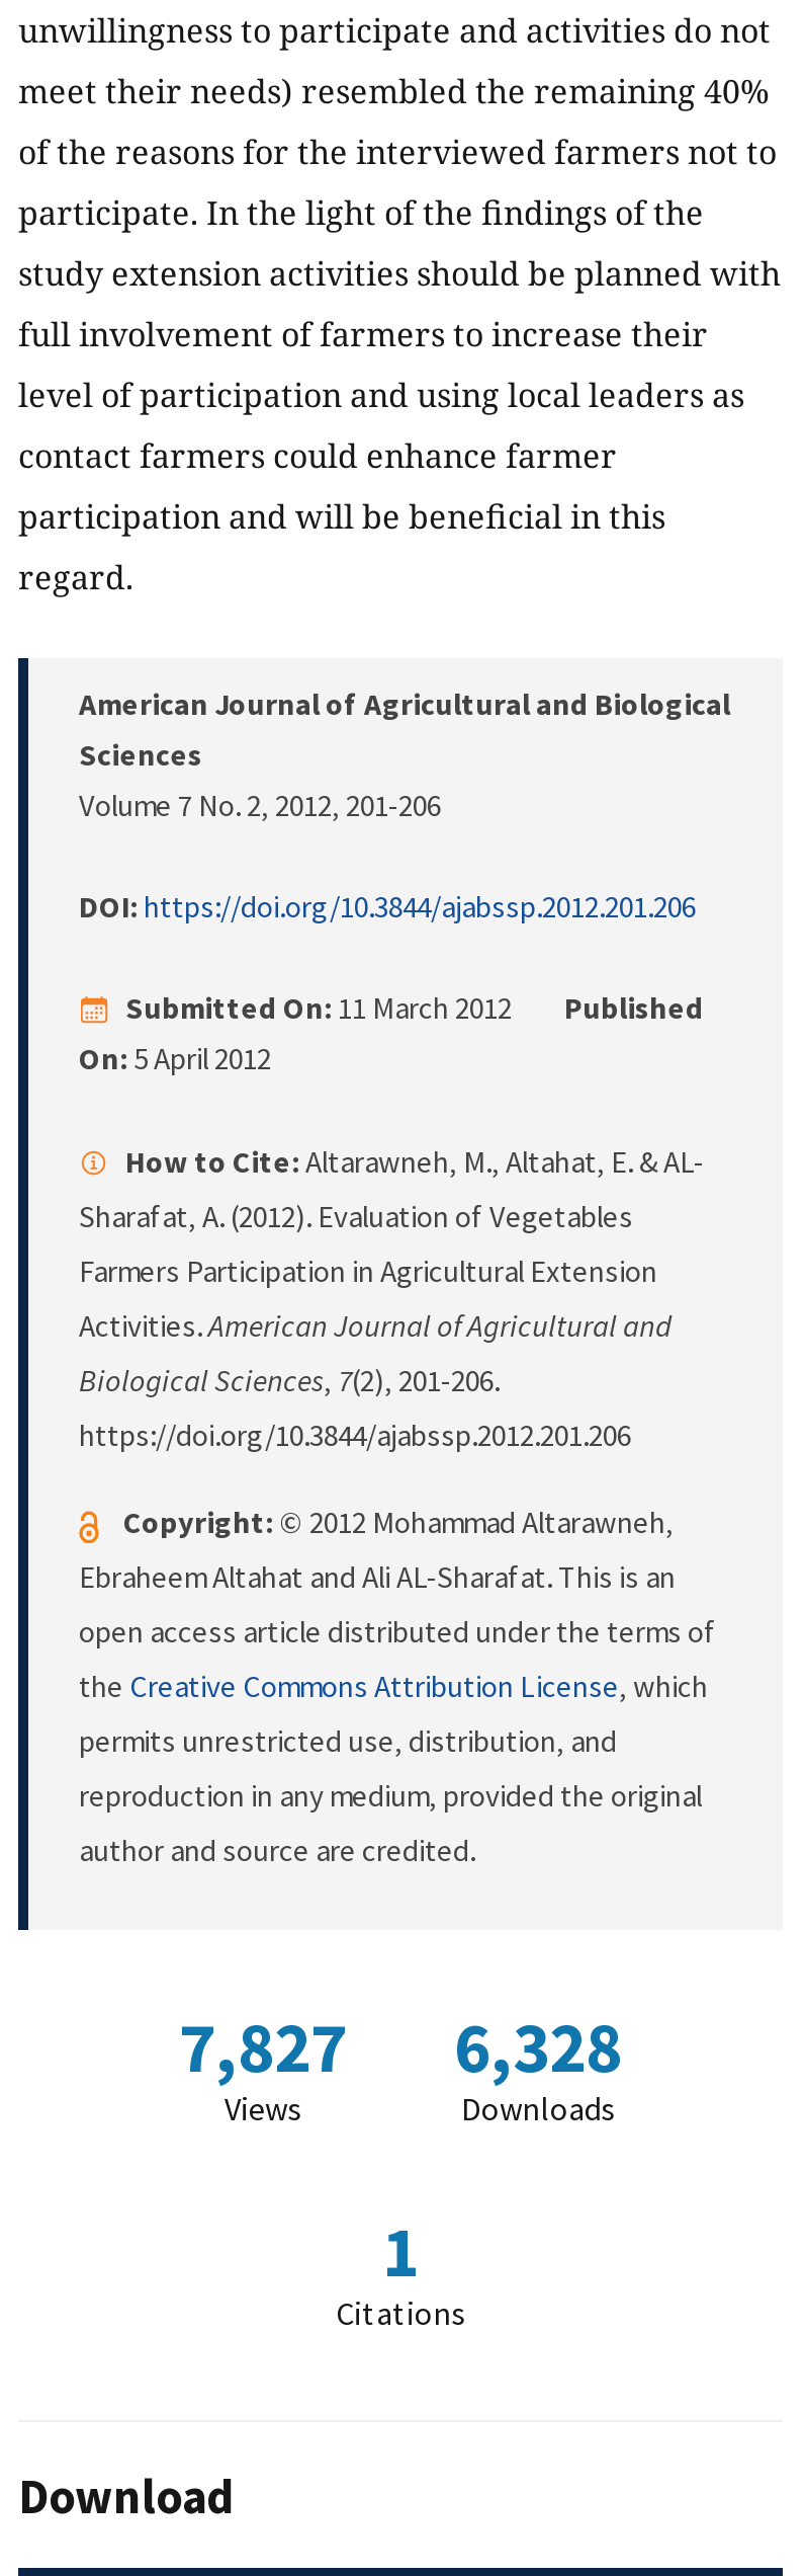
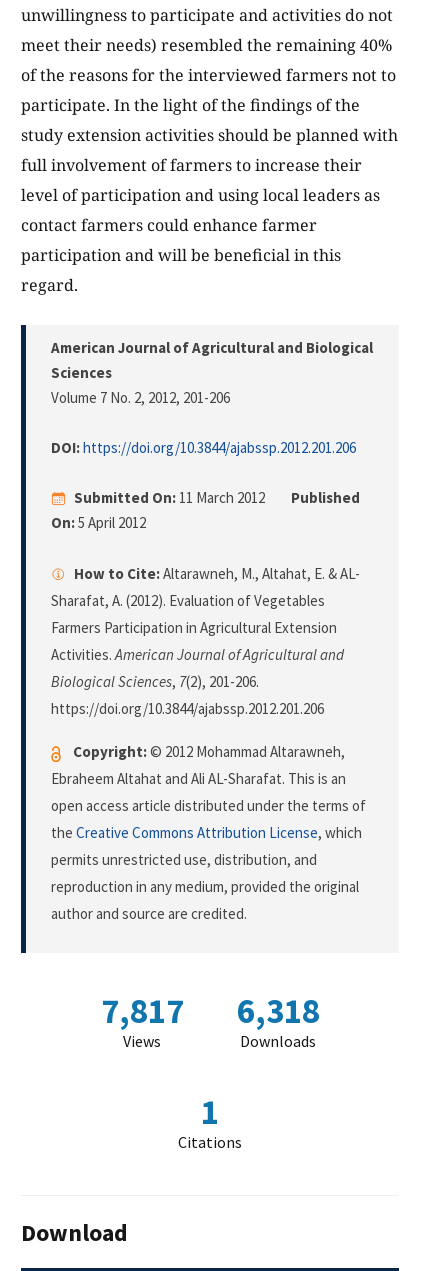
[179,2004,347,2093] 7,827 -> [100,989,183,1033] 7,817
[454,2004,622,2093] 6,328 -> [236,989,319,1033] 6,318

